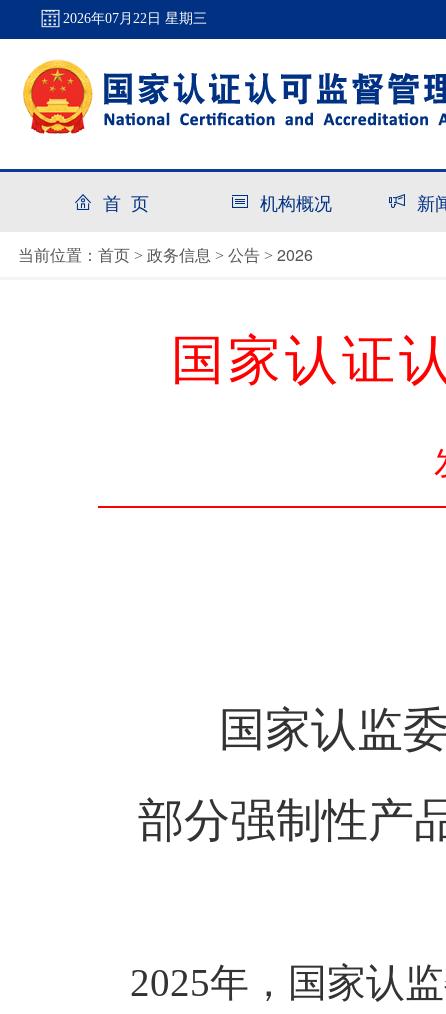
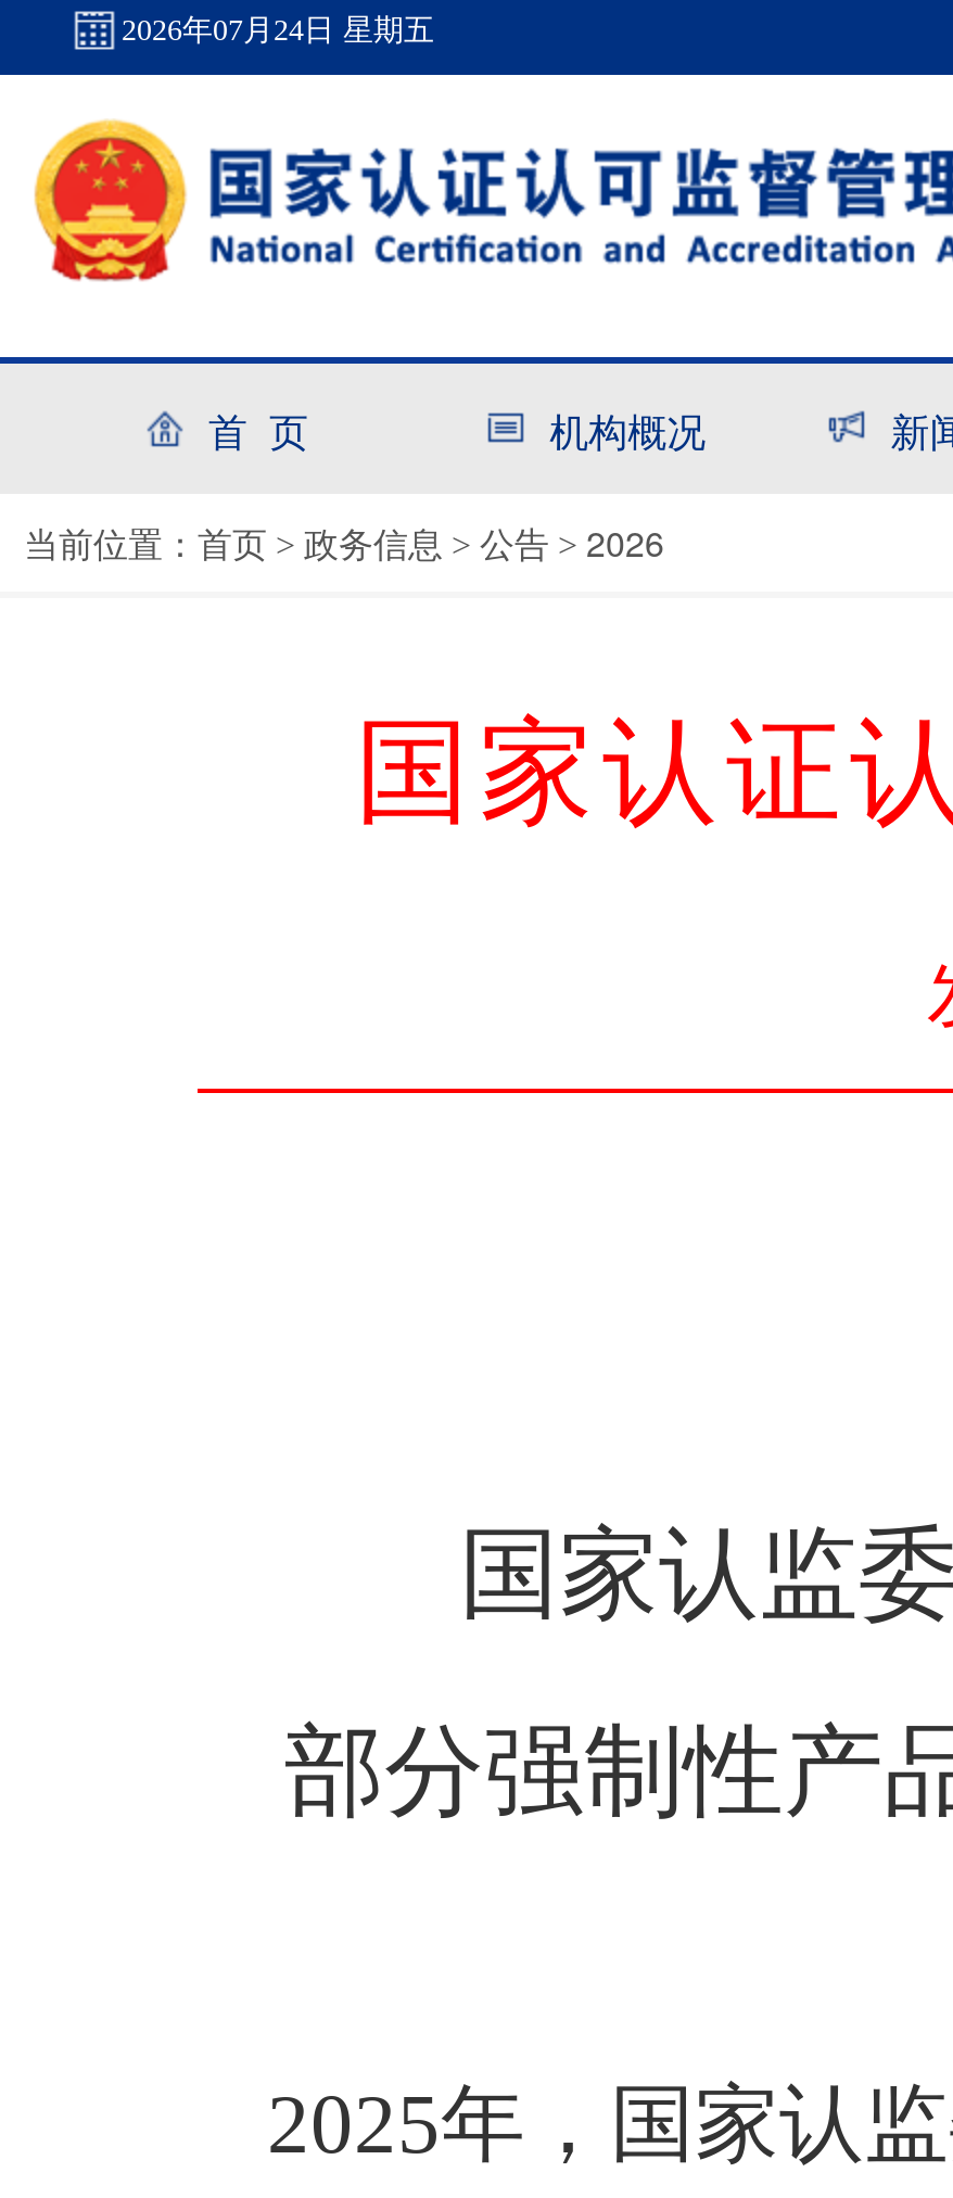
[63,11,207,26] 2026年07月22日 星期三 -> [122,14,434,47] 2026年07月24日 星期五

